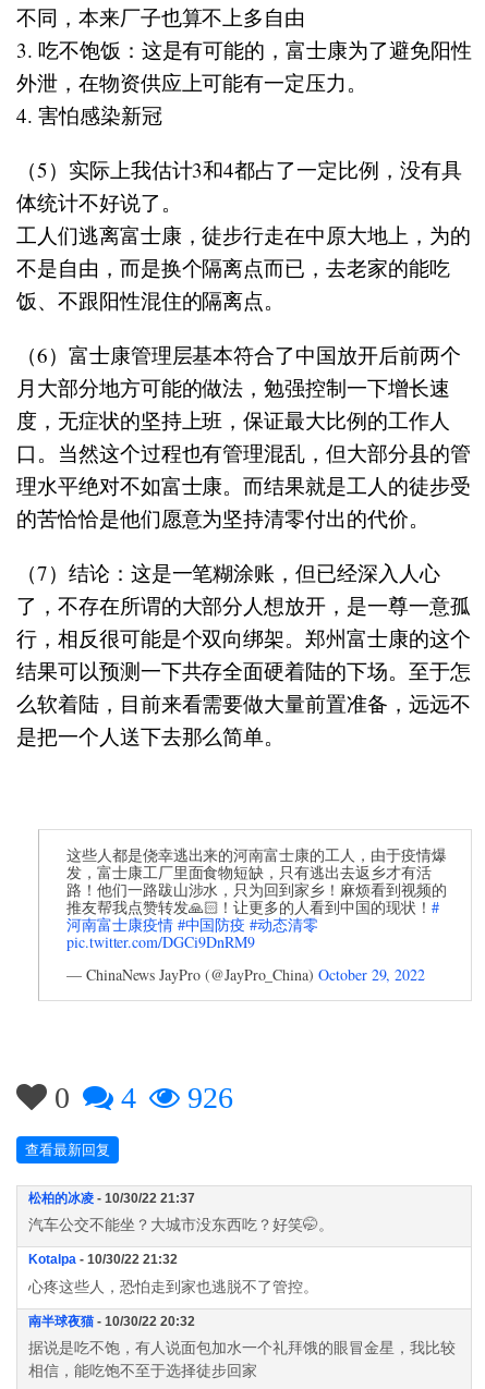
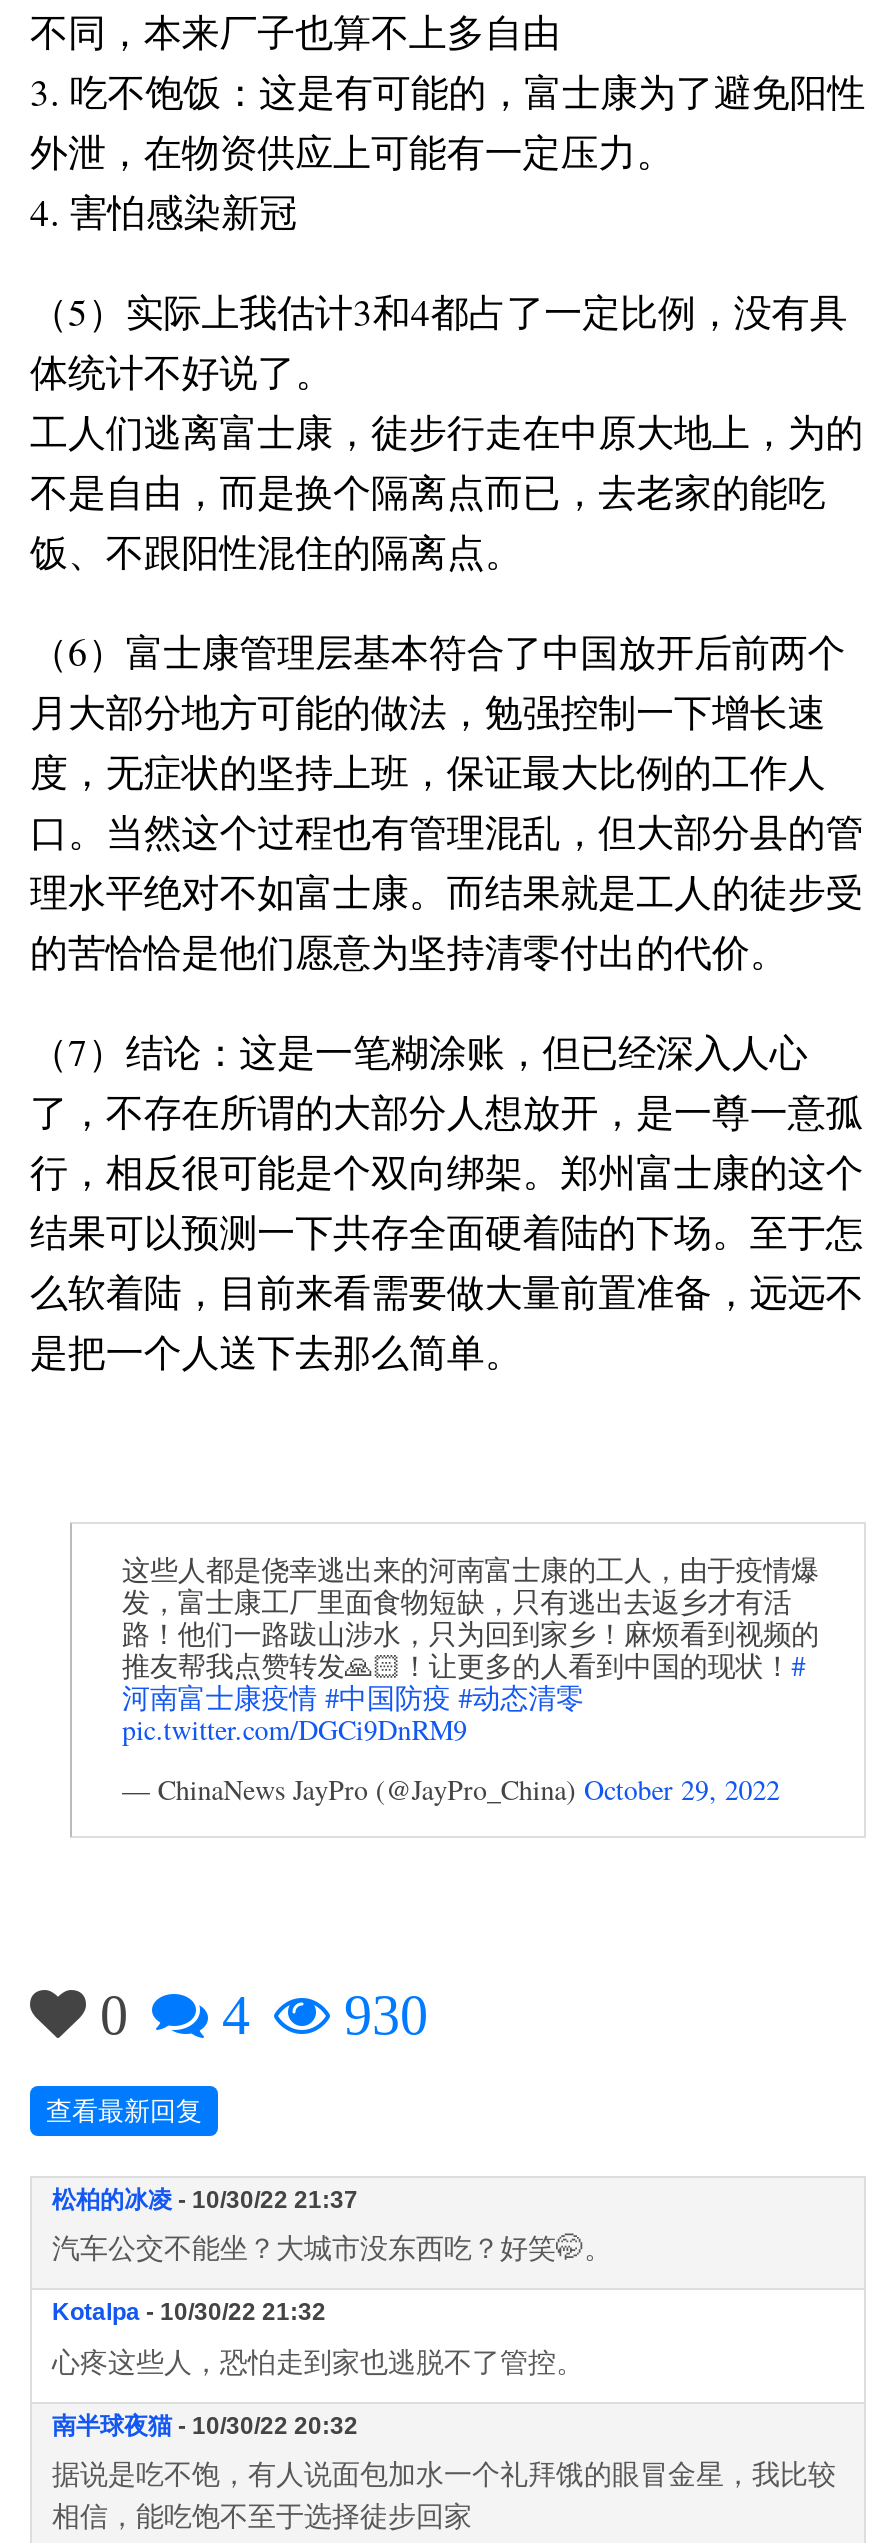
[54,1082,233,1112] 0 4 926 -> [100,1986,428,2042] 0 4 930

